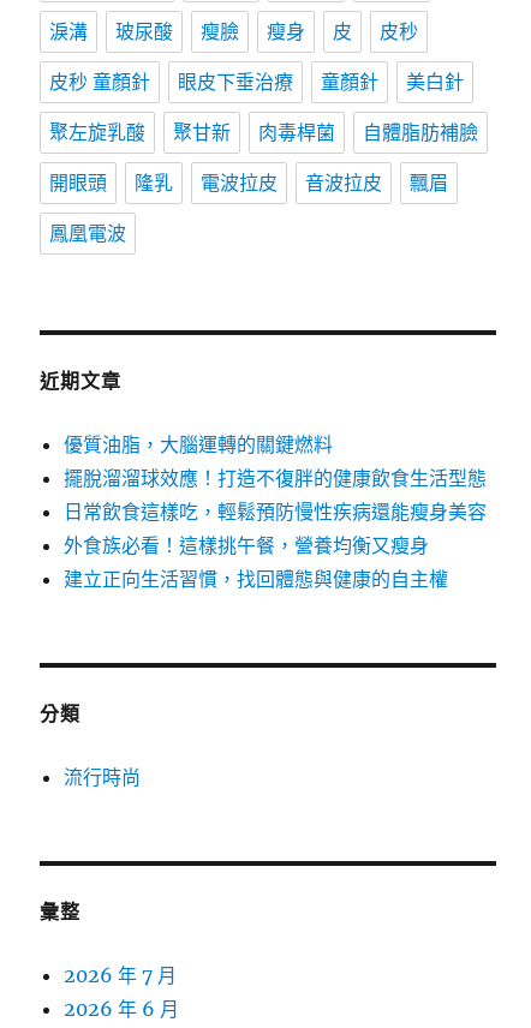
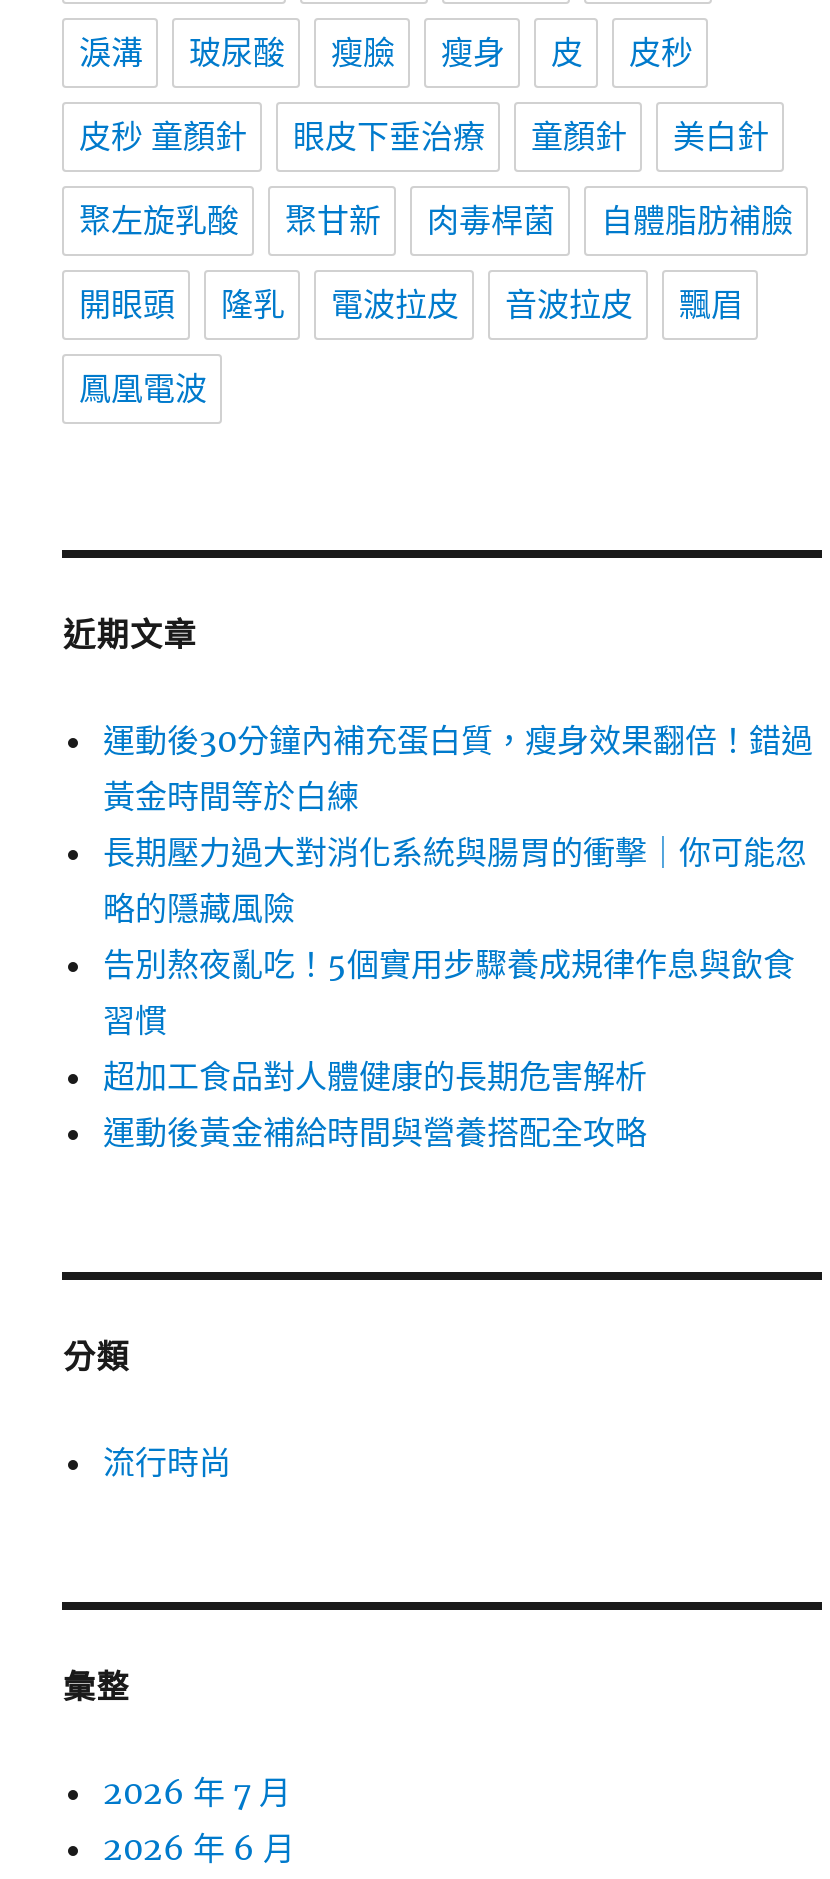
[64,432,487,591] 優質油脂，大腦運轉的關鍵燃料 | 擺脫溜溜球效應！打造不復胖的健康飲食生活型態 | 日常飲食這樣吃，輕鬆預防慢性疾病還能瘦身美容 | 外食族必看！這樣挑午餐，營養均衡又瘦身 | 建立正向生活習慣，找回體態與健康的自主權 -> [103,720,813,1152] 運動後30分鐘內補充蛋白質，瘦身效果翻倍！錯過 | 黃金時間等於白練 | 長期壓力過大對消化系統與腸胃的衝擊｜你可能忽 | 略的隱藏風險 | 告別熬夜亂吃！5個實用步驟養成規律作息與飲食 | 習慣 | 超加工食品對人體健康的長期危害解析 | 運動後黃金補給時間與營養搭配全攻略

